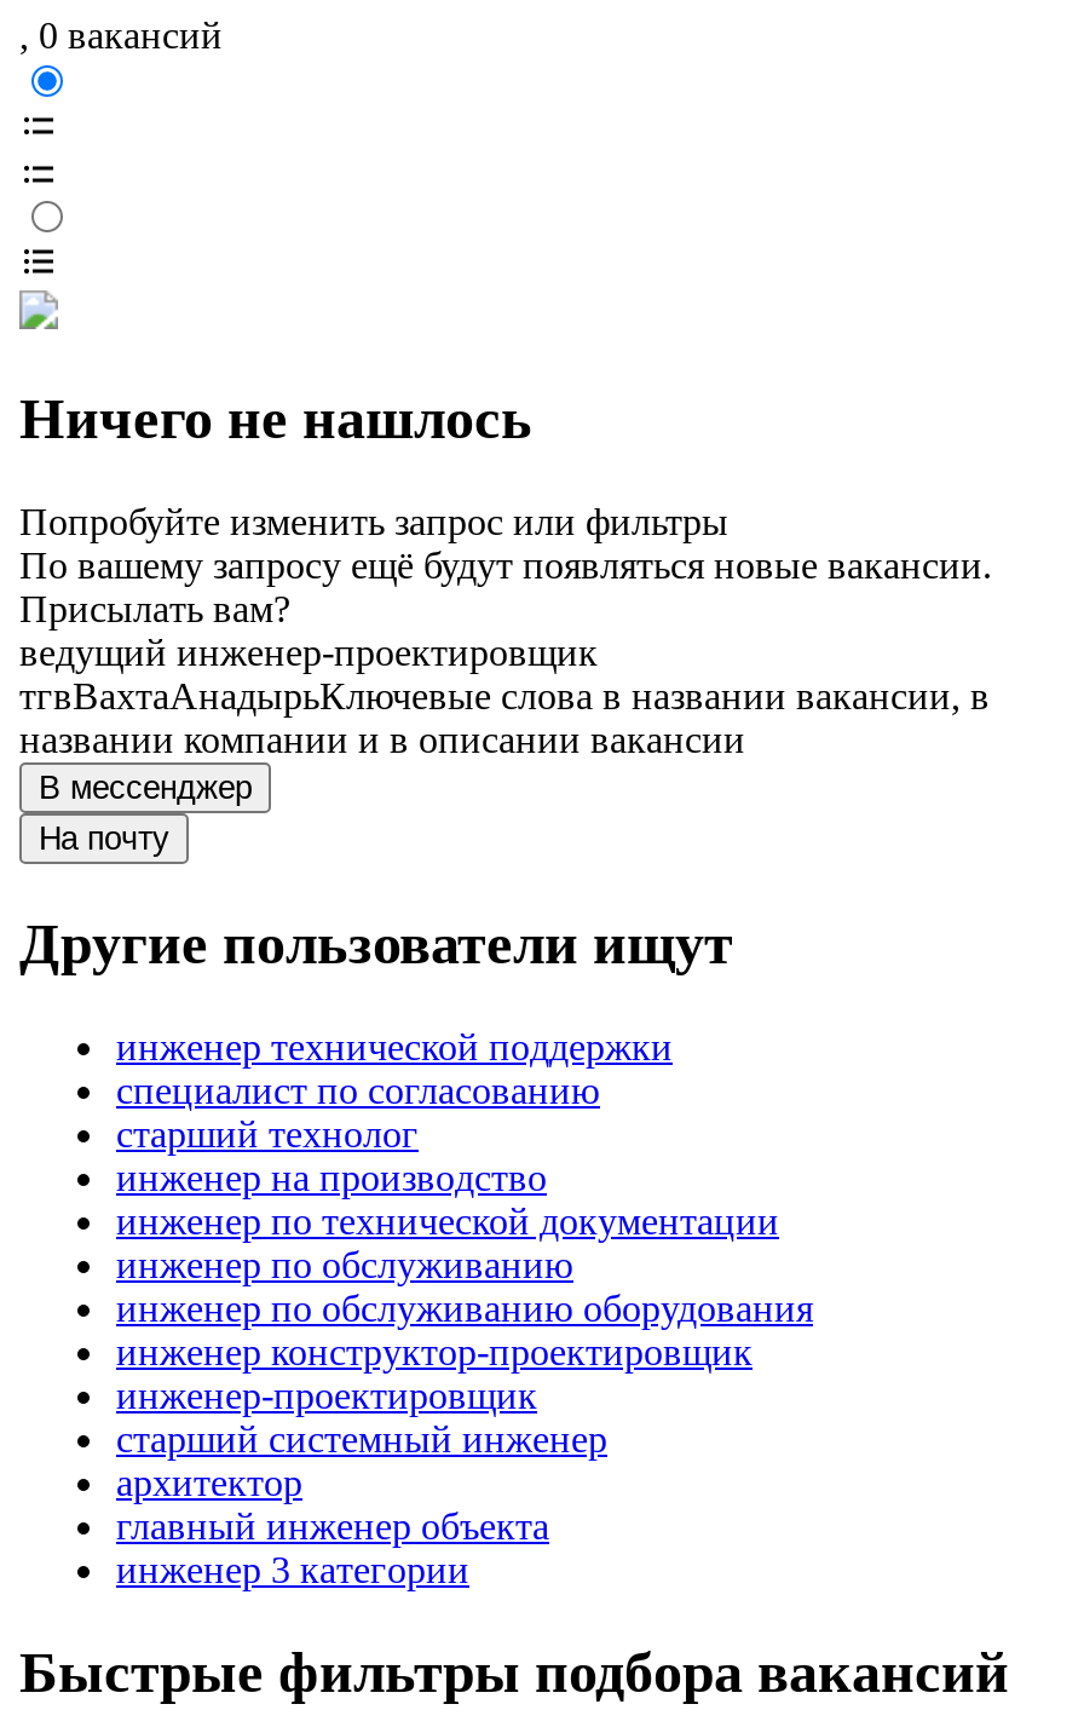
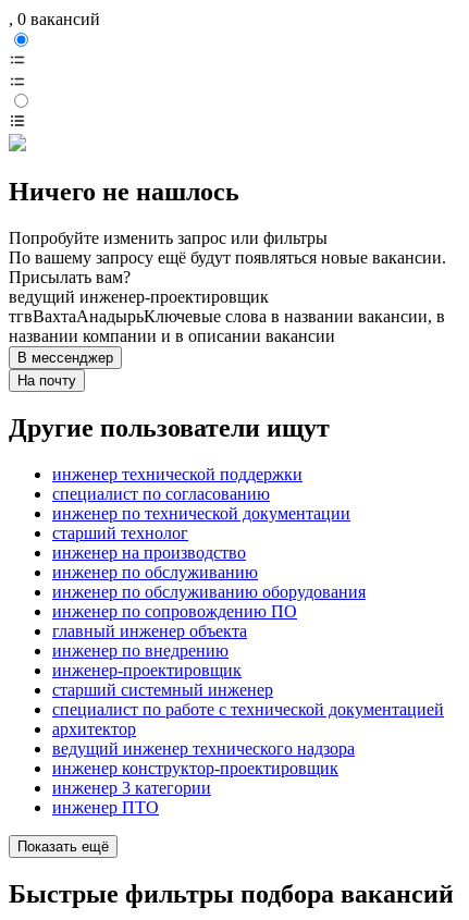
moved [116,1201,779,1242] -> [52,504,350,523]: инженер по технической документации
moved [116,1331,753,1373] -> [52,759,338,777]: инженер конструктор-проектировщик
none -> [52,602,297,660] инженер по сопровождению ПО | инженер по внедрению
none -> [52,700,444,719] специалист по работе с технической документацией
moved [116,1506,549,1547] -> [52,622,247,640]: главный инженер объекта
none -> [52,739,355,758] ведущий инженер технического надзора
none -> [17,798,159,855] инженер ПТО | Показать ещё

